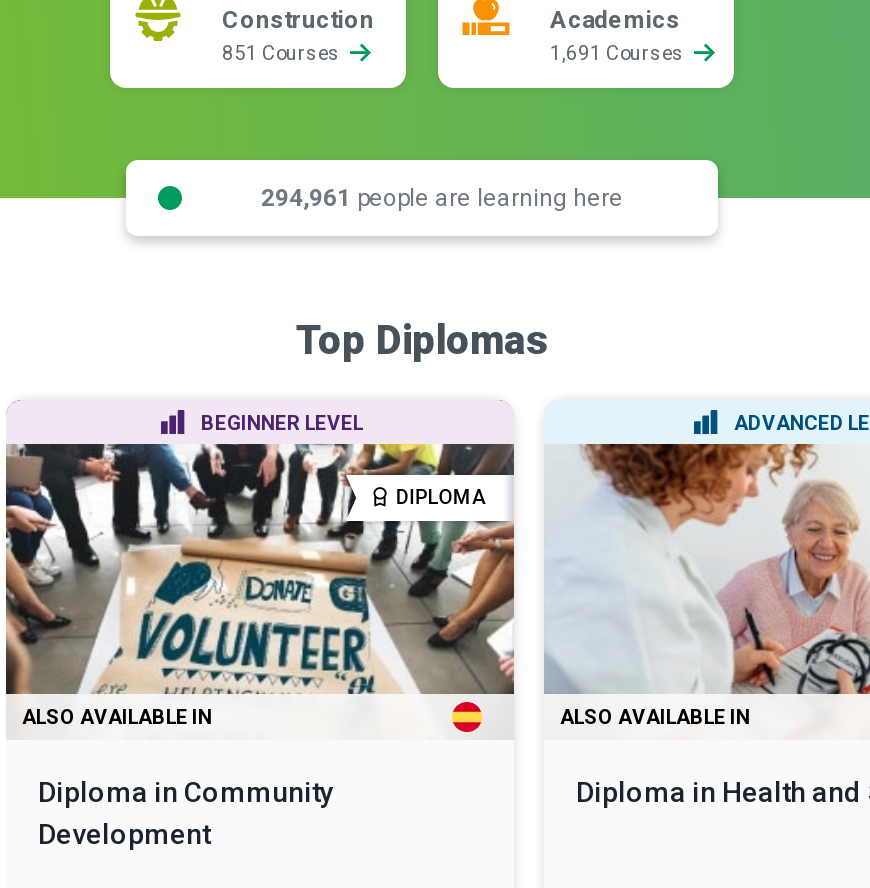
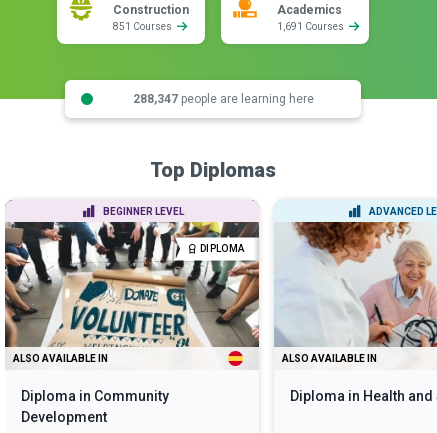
[261,183,623,211] 294,961 people are learning here -> [132,91,313,105] 288,347 people are learning here

